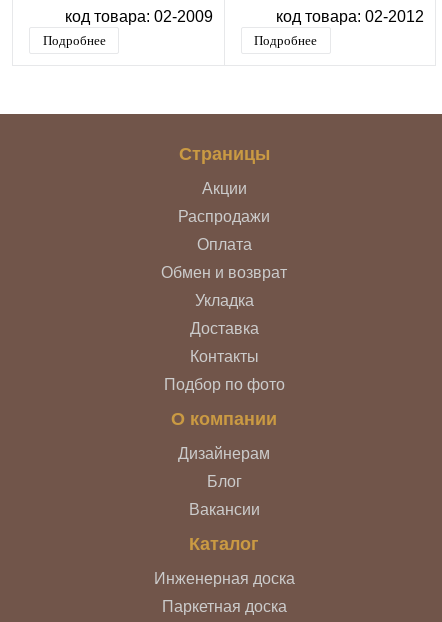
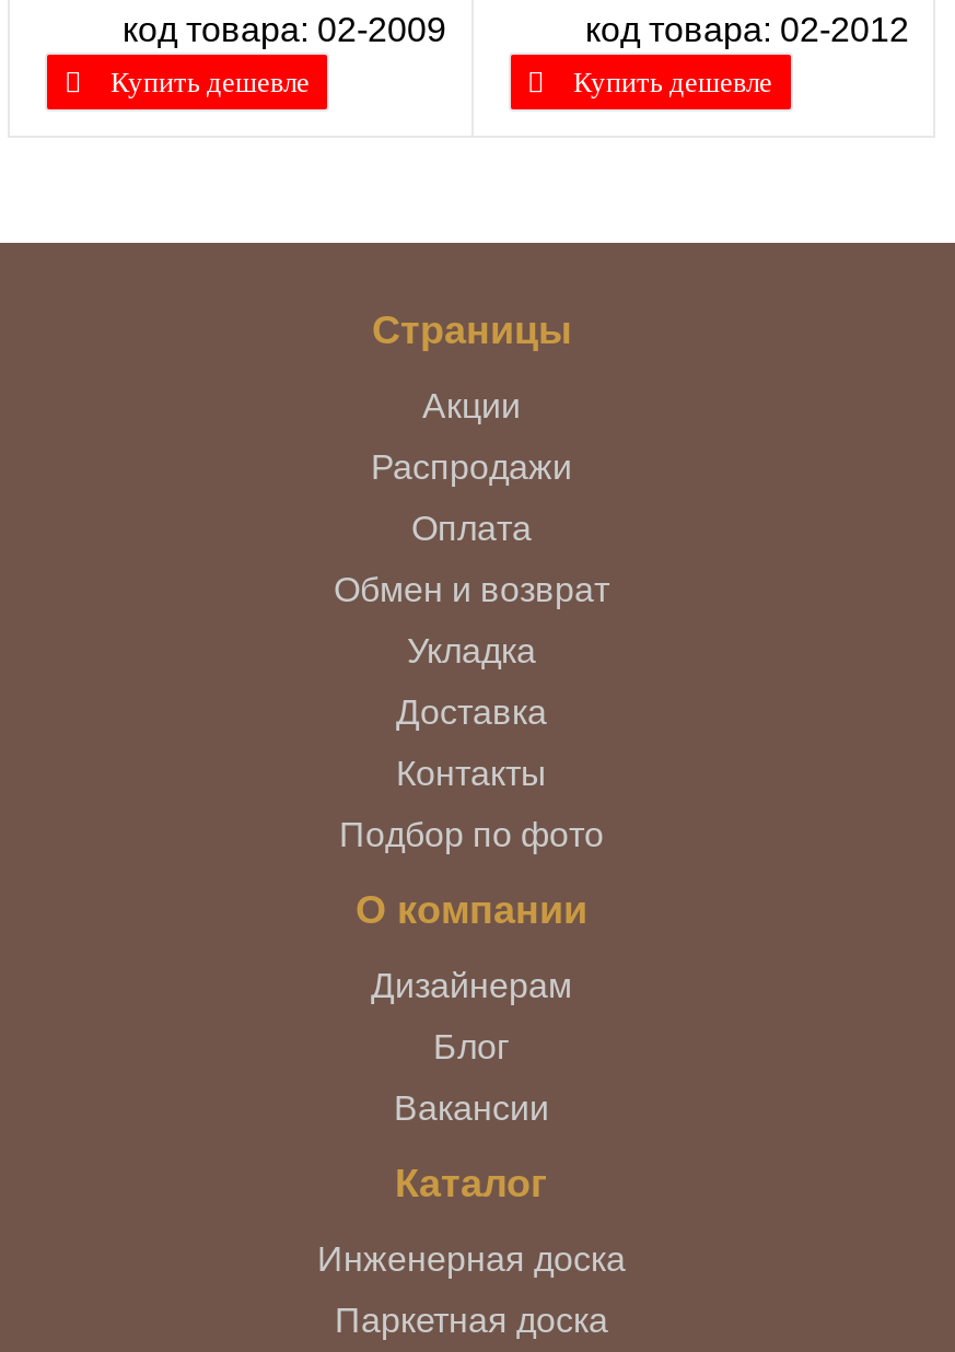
[42,33,105,48] Подробнее -> [104,66,310,98] Купить дешевле
[254,33,317,48] Подробнее -> [567,66,772,98] Купить дешевле

